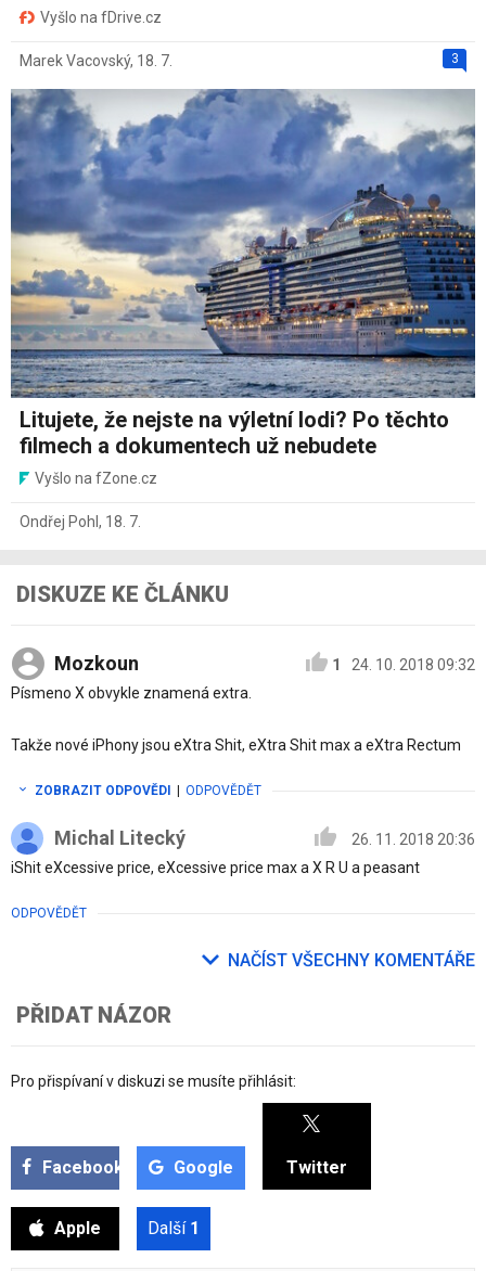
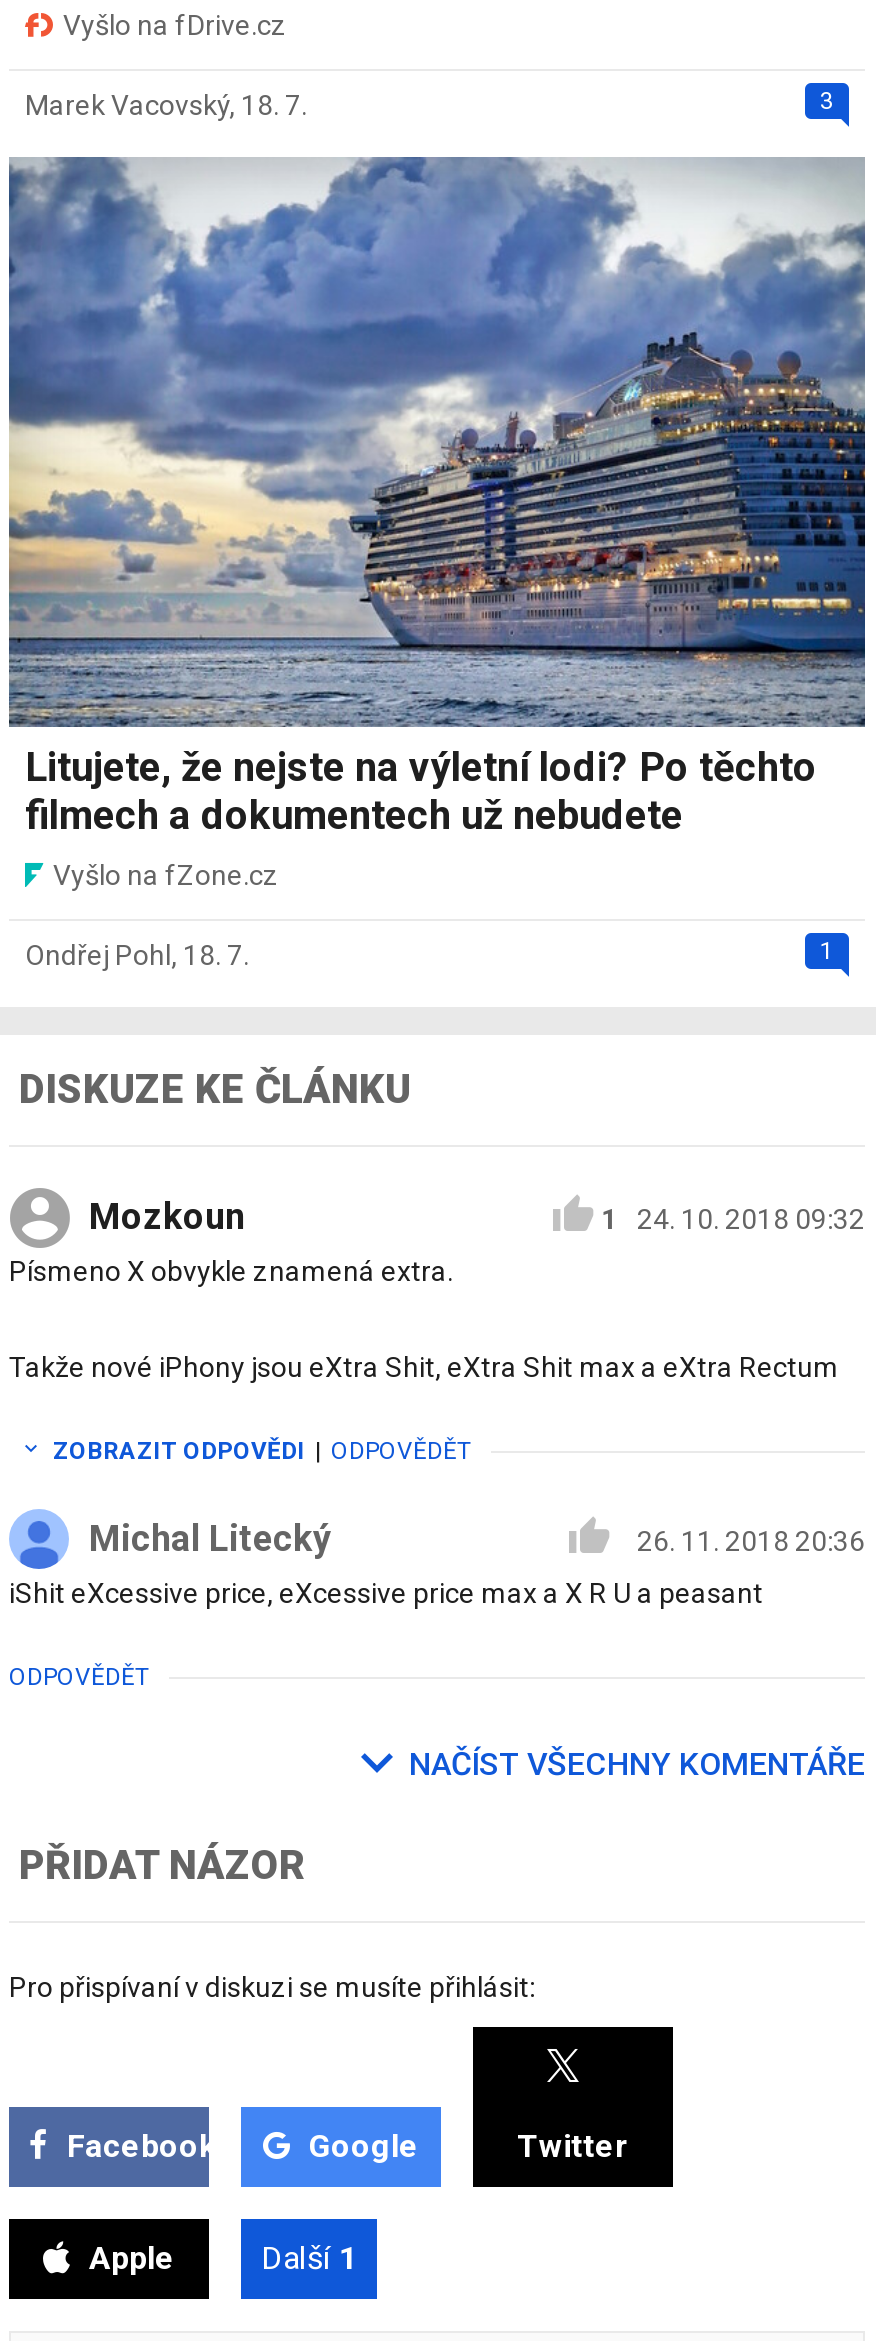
none -> [820,937,834,965] 1

